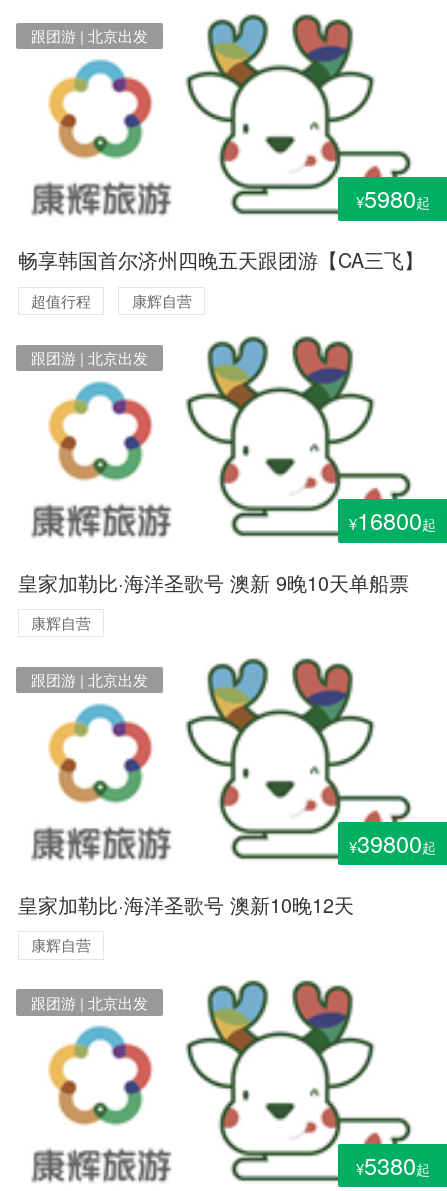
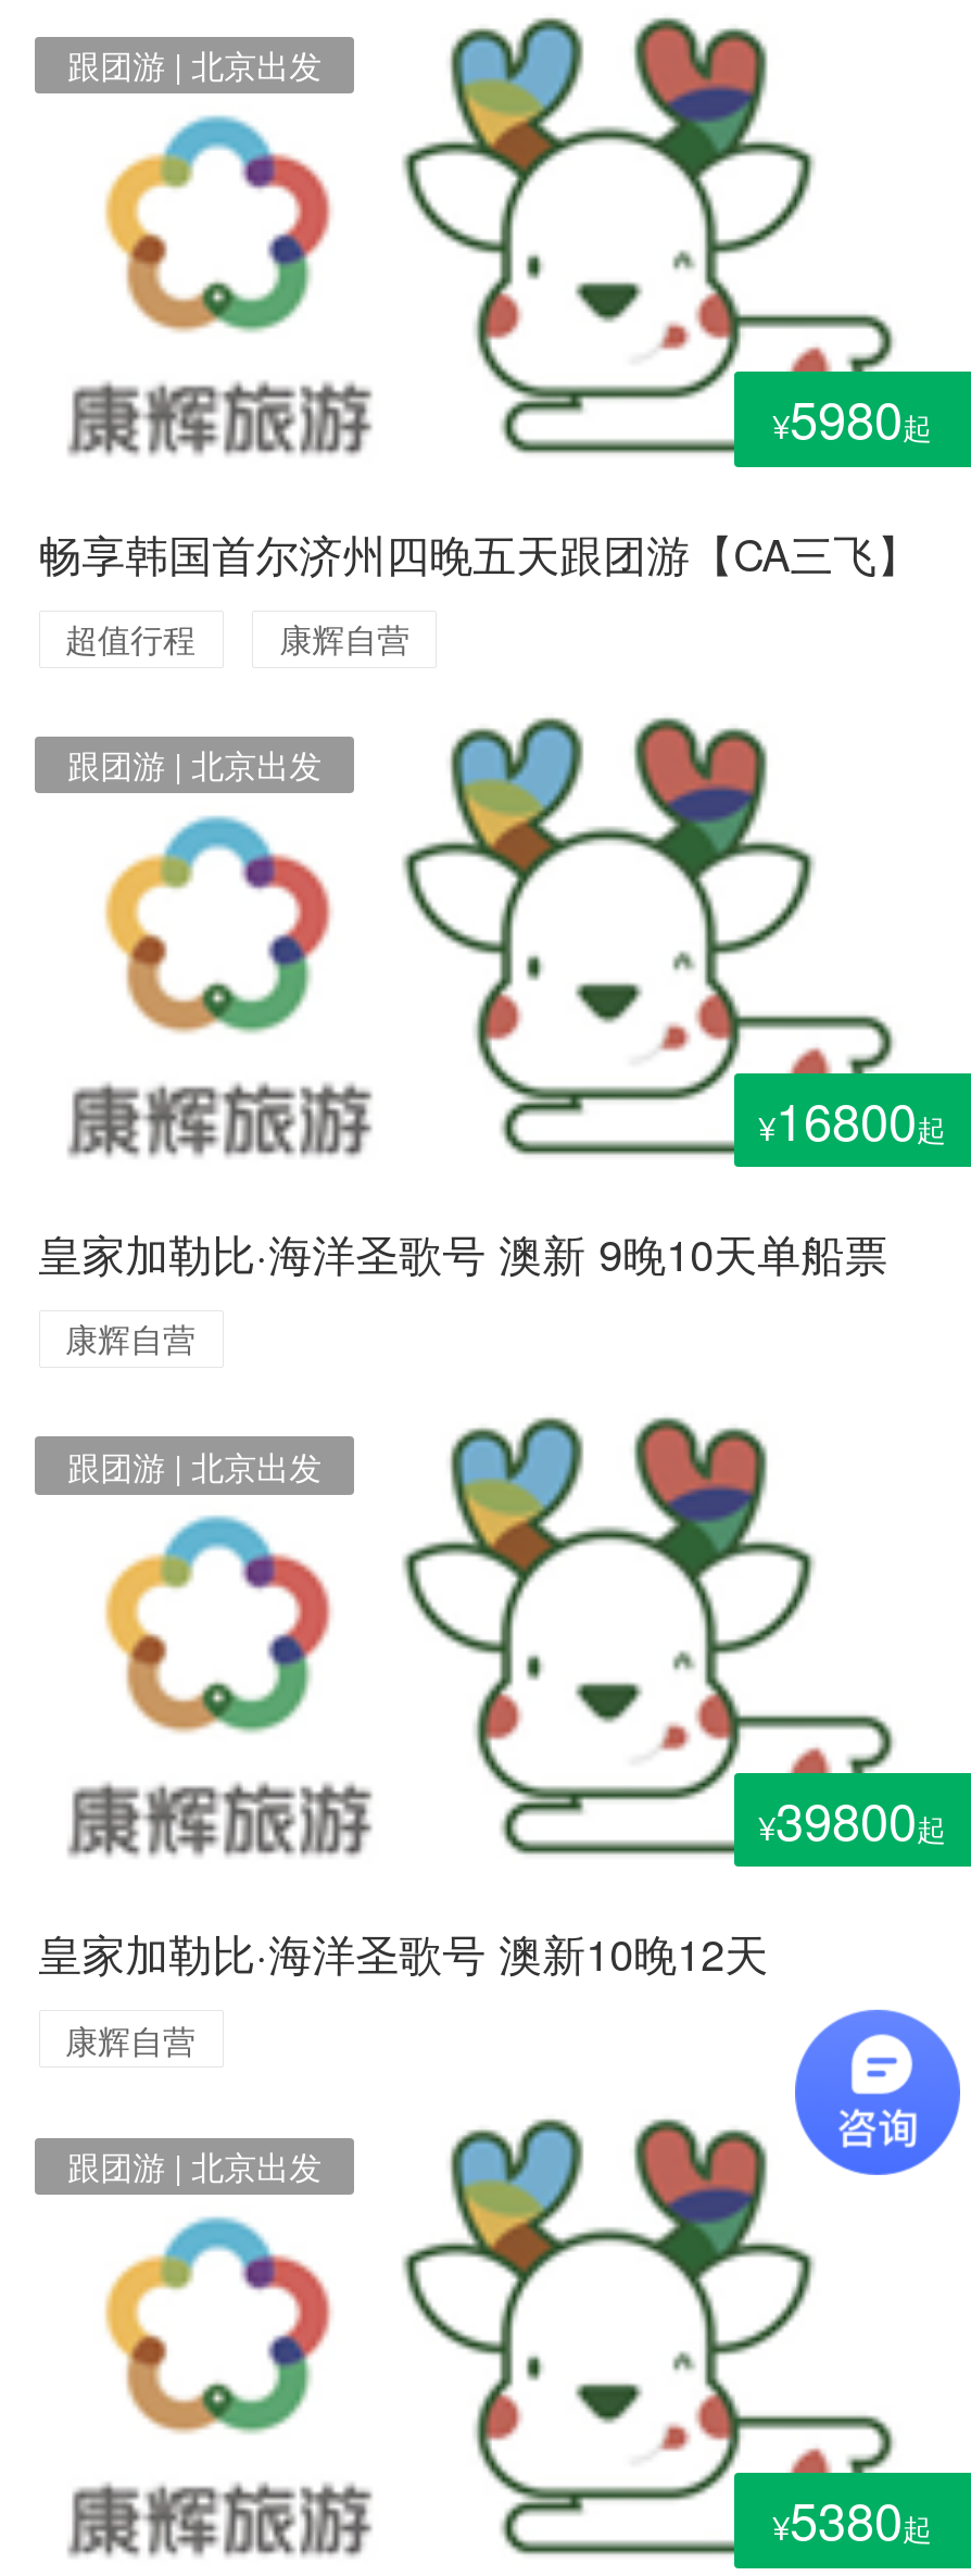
none -> [793,2009,962,2176] [image]

